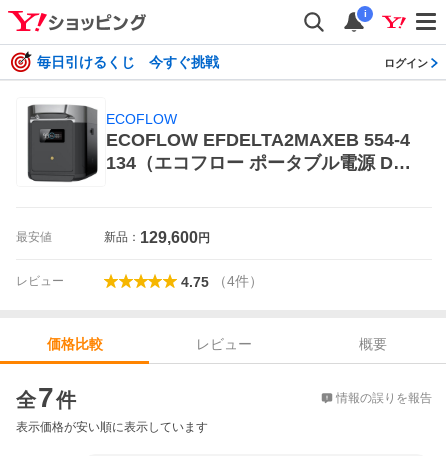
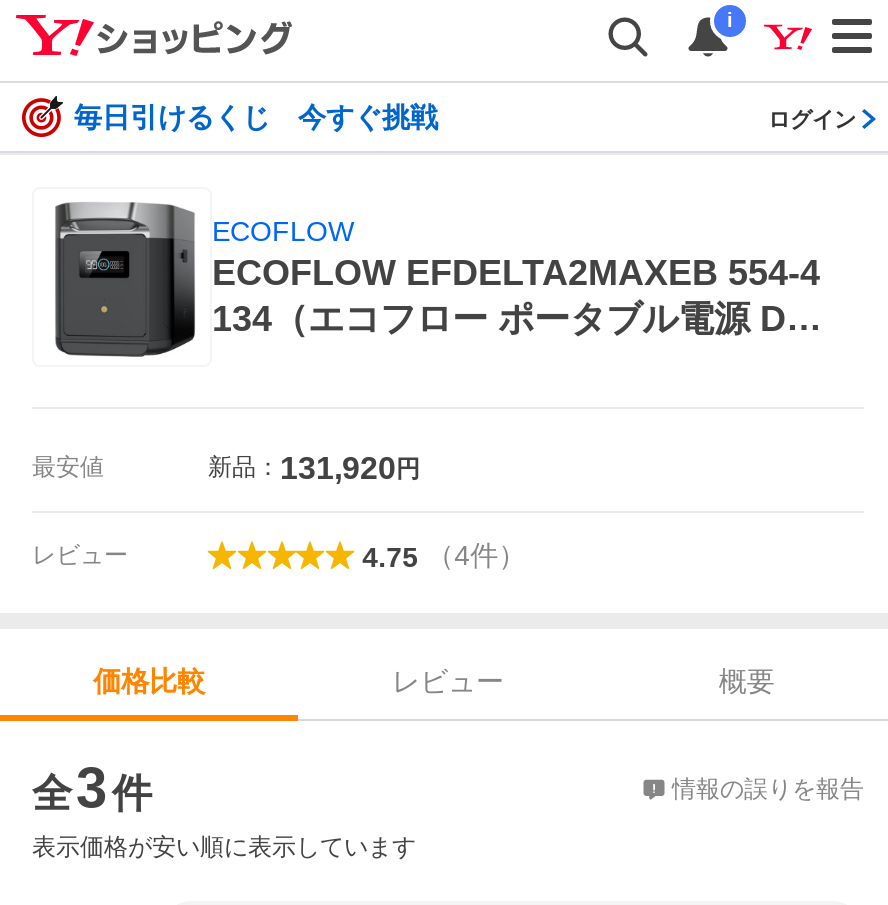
[104,229,210,246] 新品：129,600円 -> [208,451,420,485] 新品：131,920円
[16,382,76,413] 全 7 件 -> [32,757,152,819] 全 3 件

